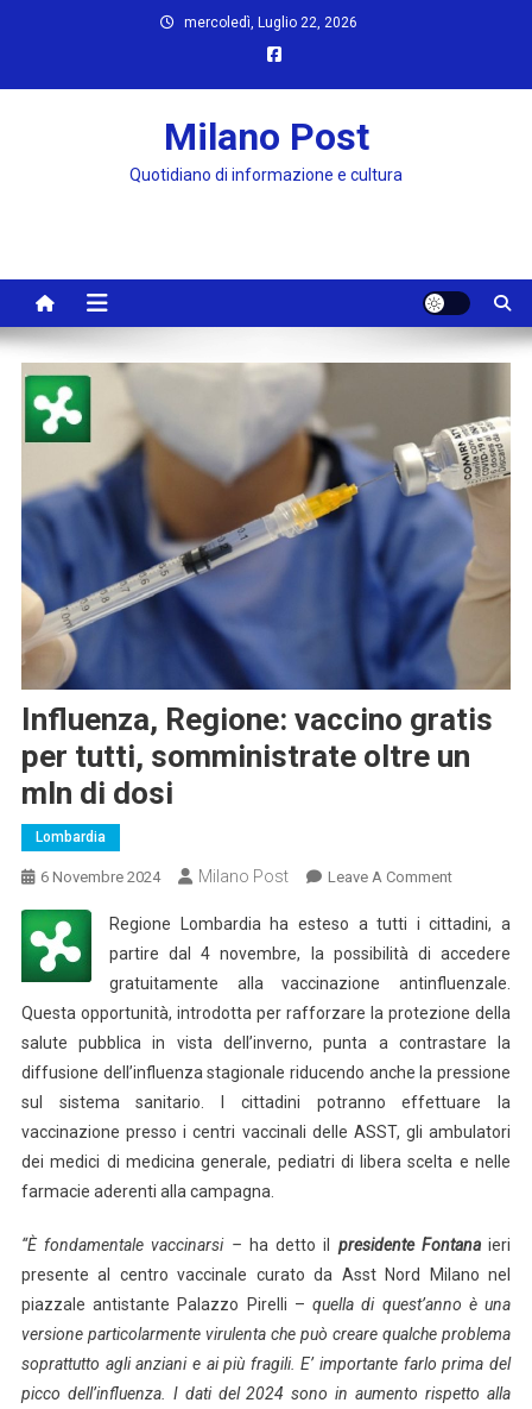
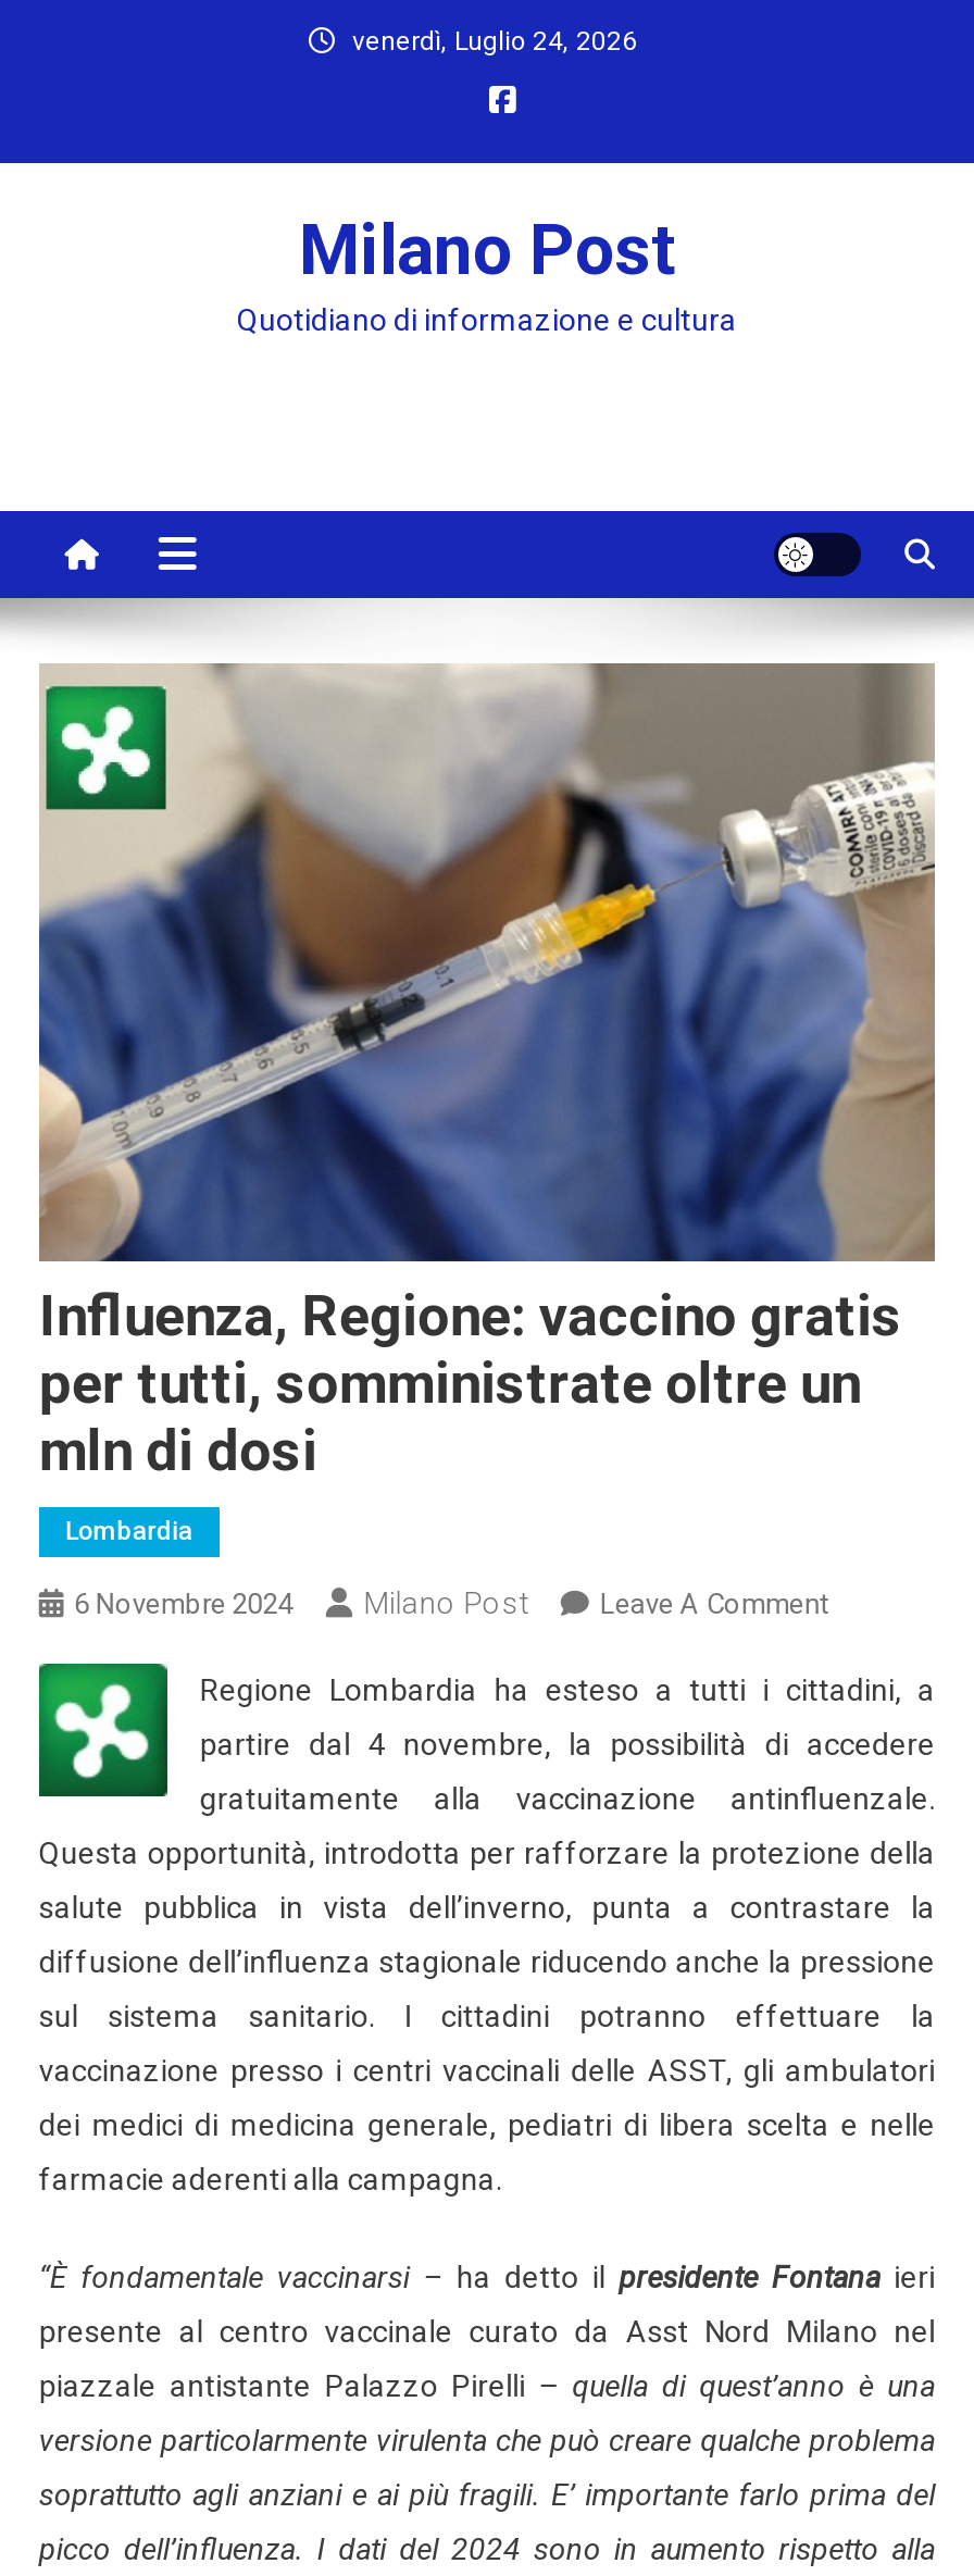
[183,14,357,31] mercoledì, Luglio 22, 2026 -> [352,26,637,57] venerdì, Luglio 24, 2026

